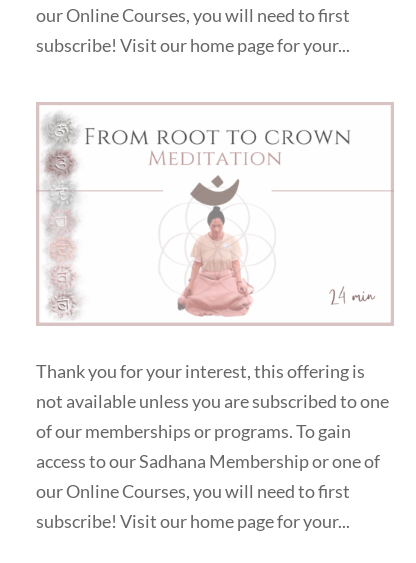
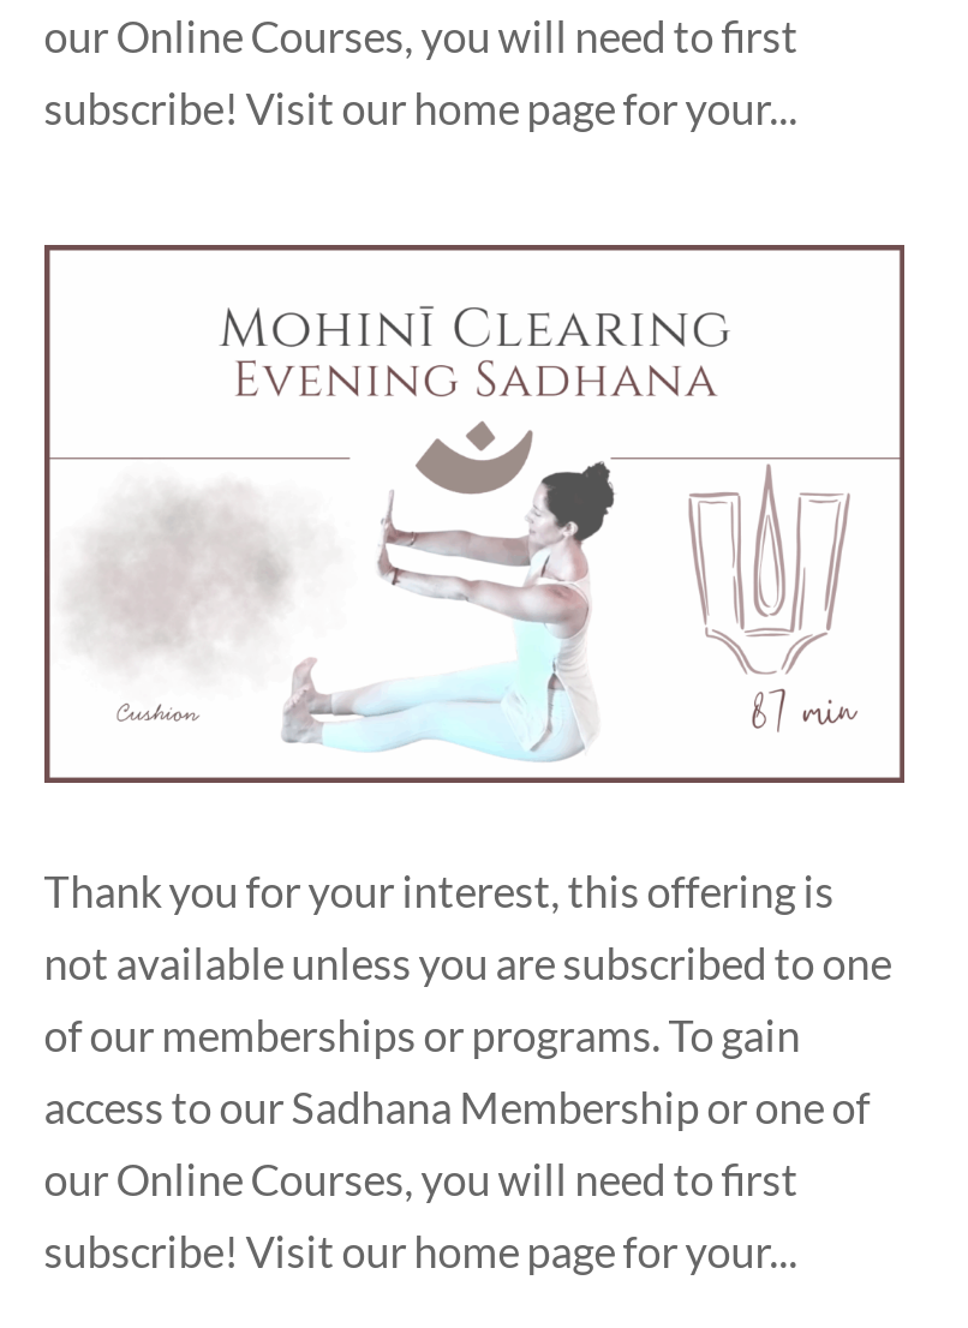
[35,102,394,326] [image] -> [42,243,907,785] [image]

